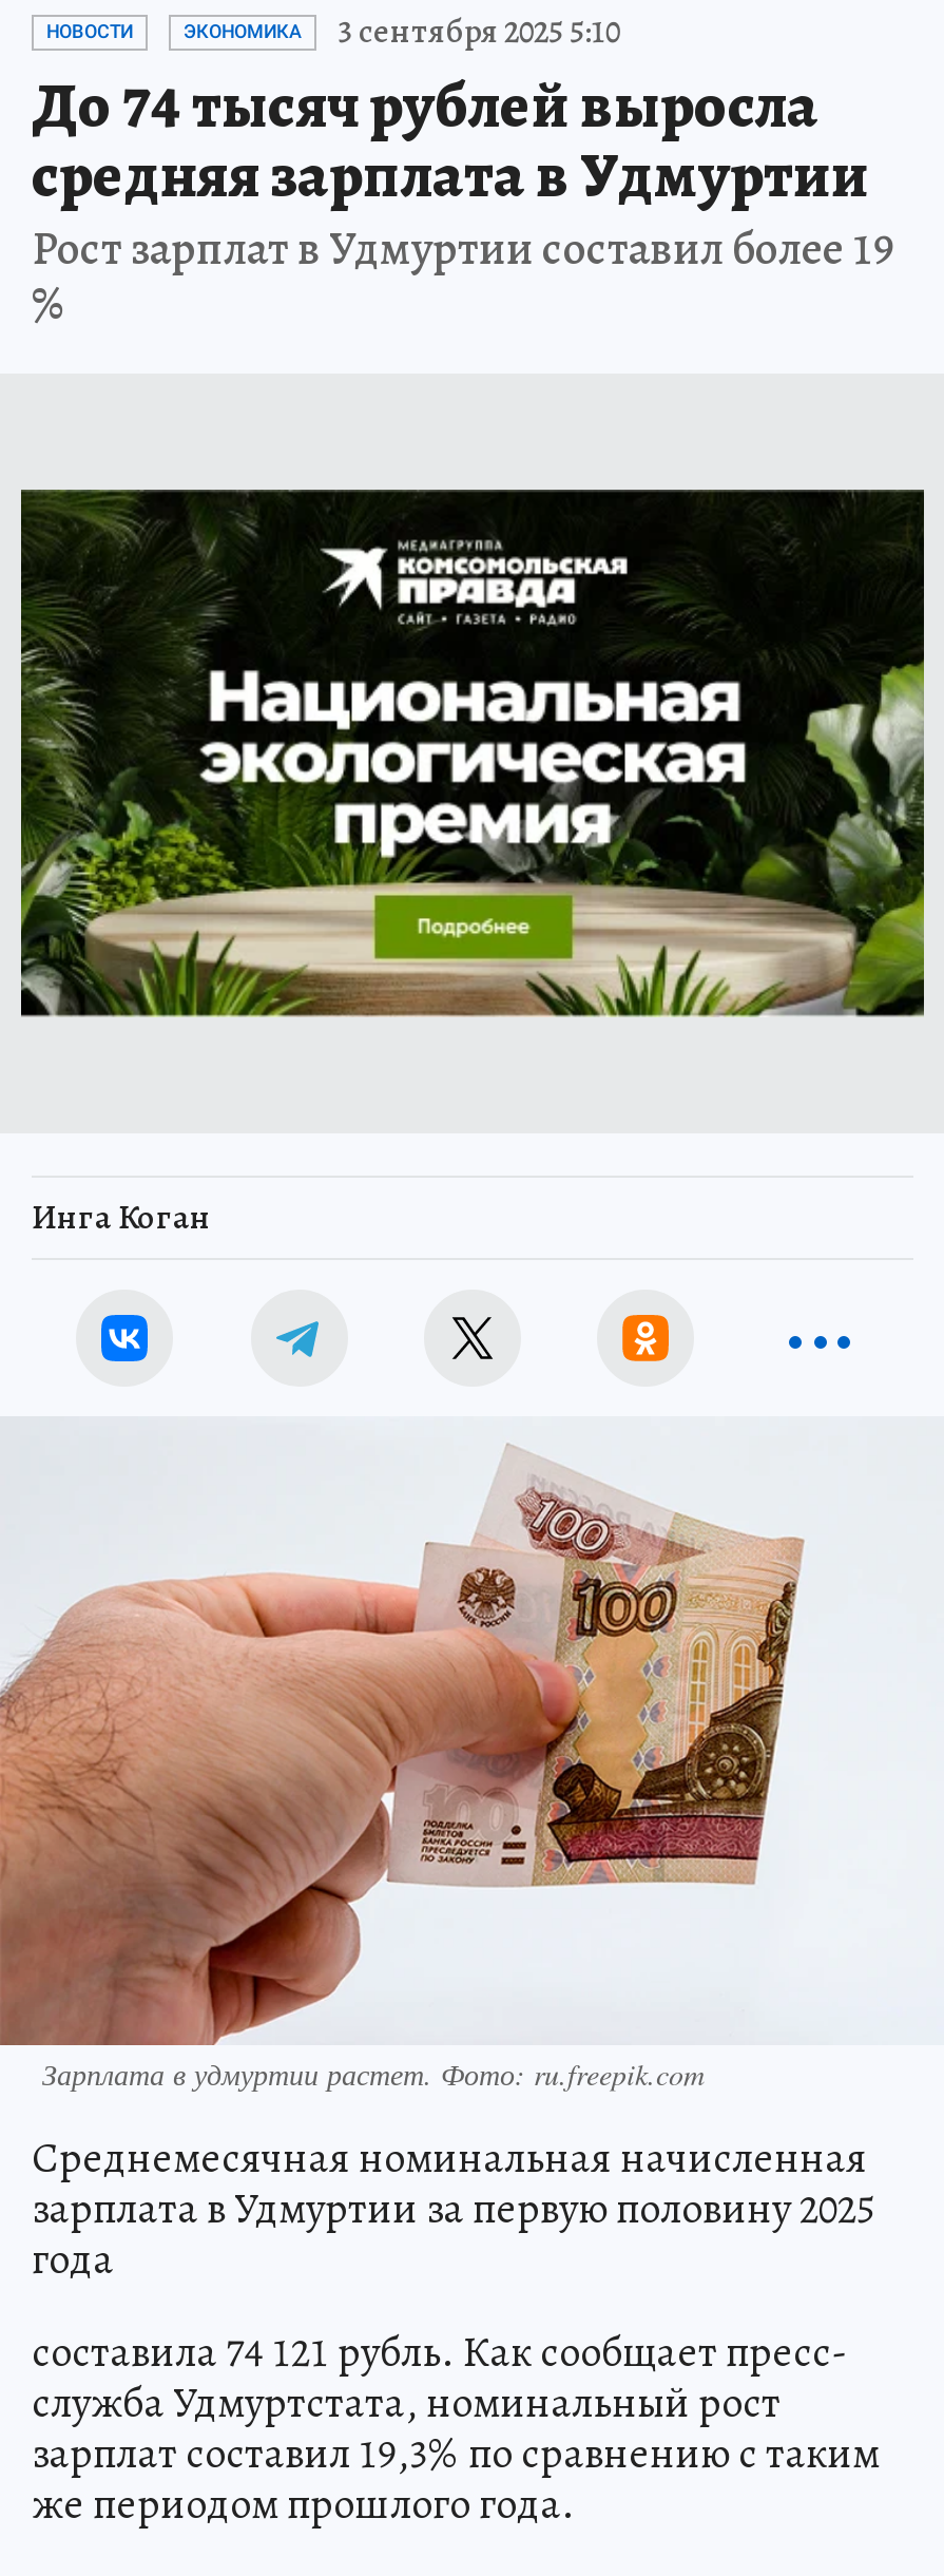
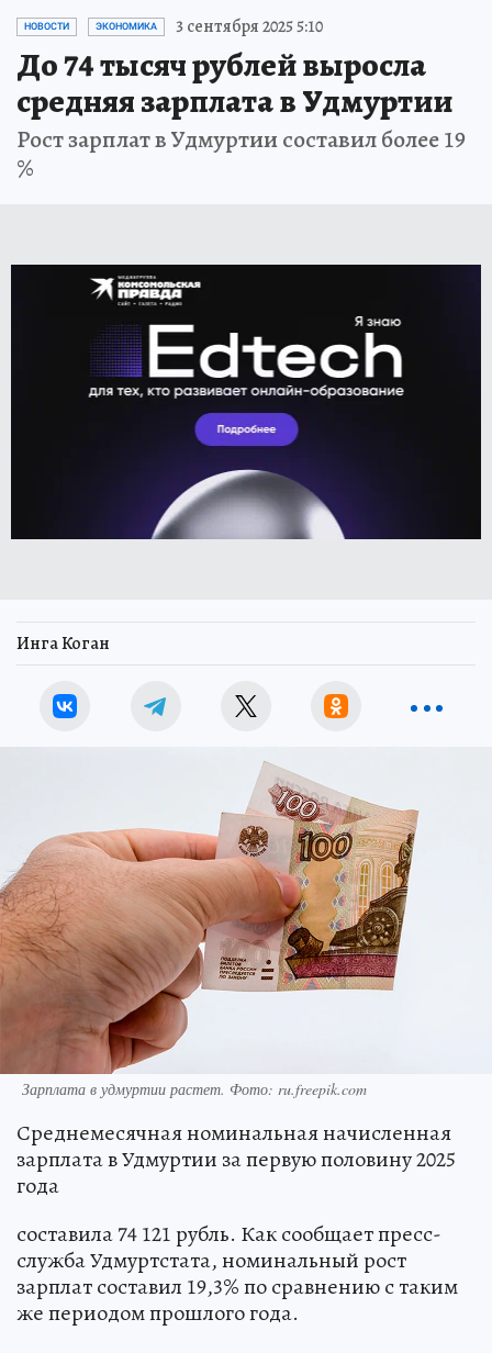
[19,490,926,1019] [image] -> [10,265,482,540] [image]

